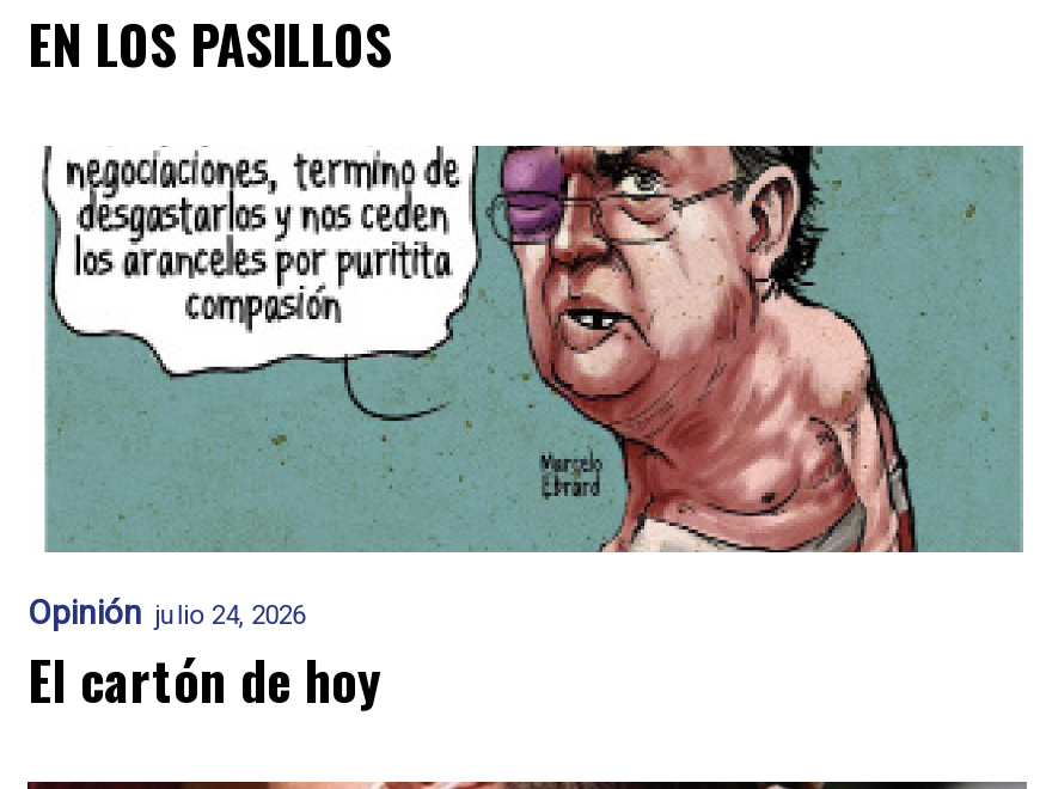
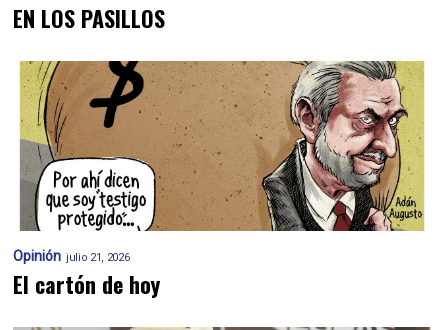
[27,143,1024,632] [image] | Opinión julio 24, 2026 -> [13,60,429,264] [image] | Opinión julio 21, 2026

